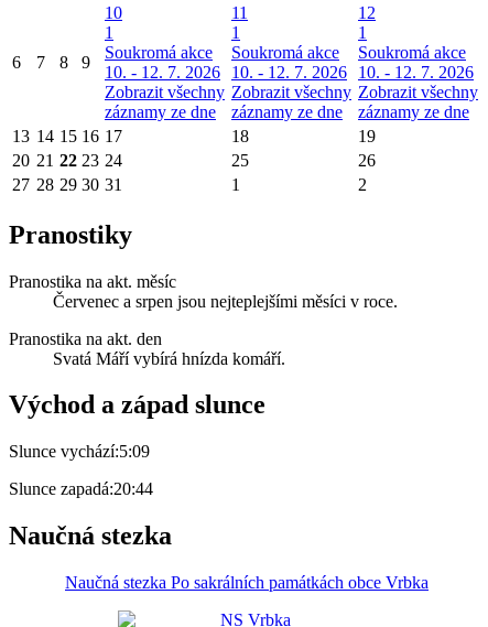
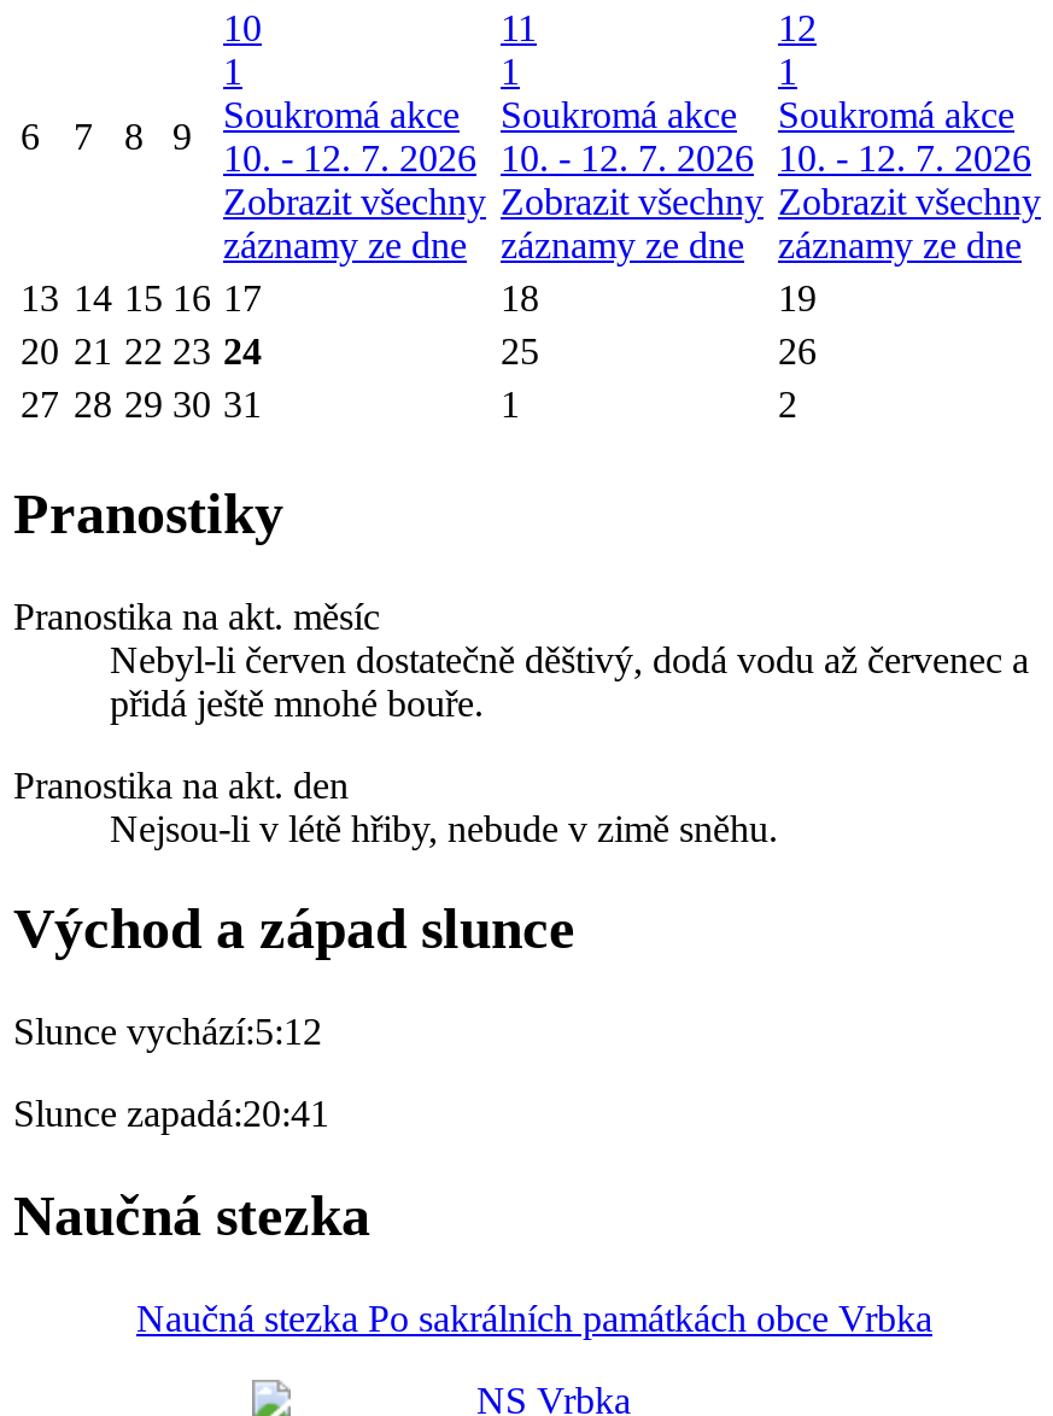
[53,291,398,310] Červenec a srpen jsou nejteplejšími měsíci v roce. -> [110,638,1029,722] Nebyl-li červen dostatečně děštivý, dodá vodu až červenec a | přidá ještě mnohé bouře.
[53,349,285,367] Svatá Máří vybírá hnízda komáří. -> [110,807,778,848] Nejsou-li v létě hřiby, nebude v zimě sněhu.
[9,442,150,461] Slunce vychází:5:09 -> [13,1011,322,1052] Slunce vychází:5:12
[9,480,153,498] Slunce zapadá:20:44 -> [13,1093,329,1134] Slunce zapadá:20:41

